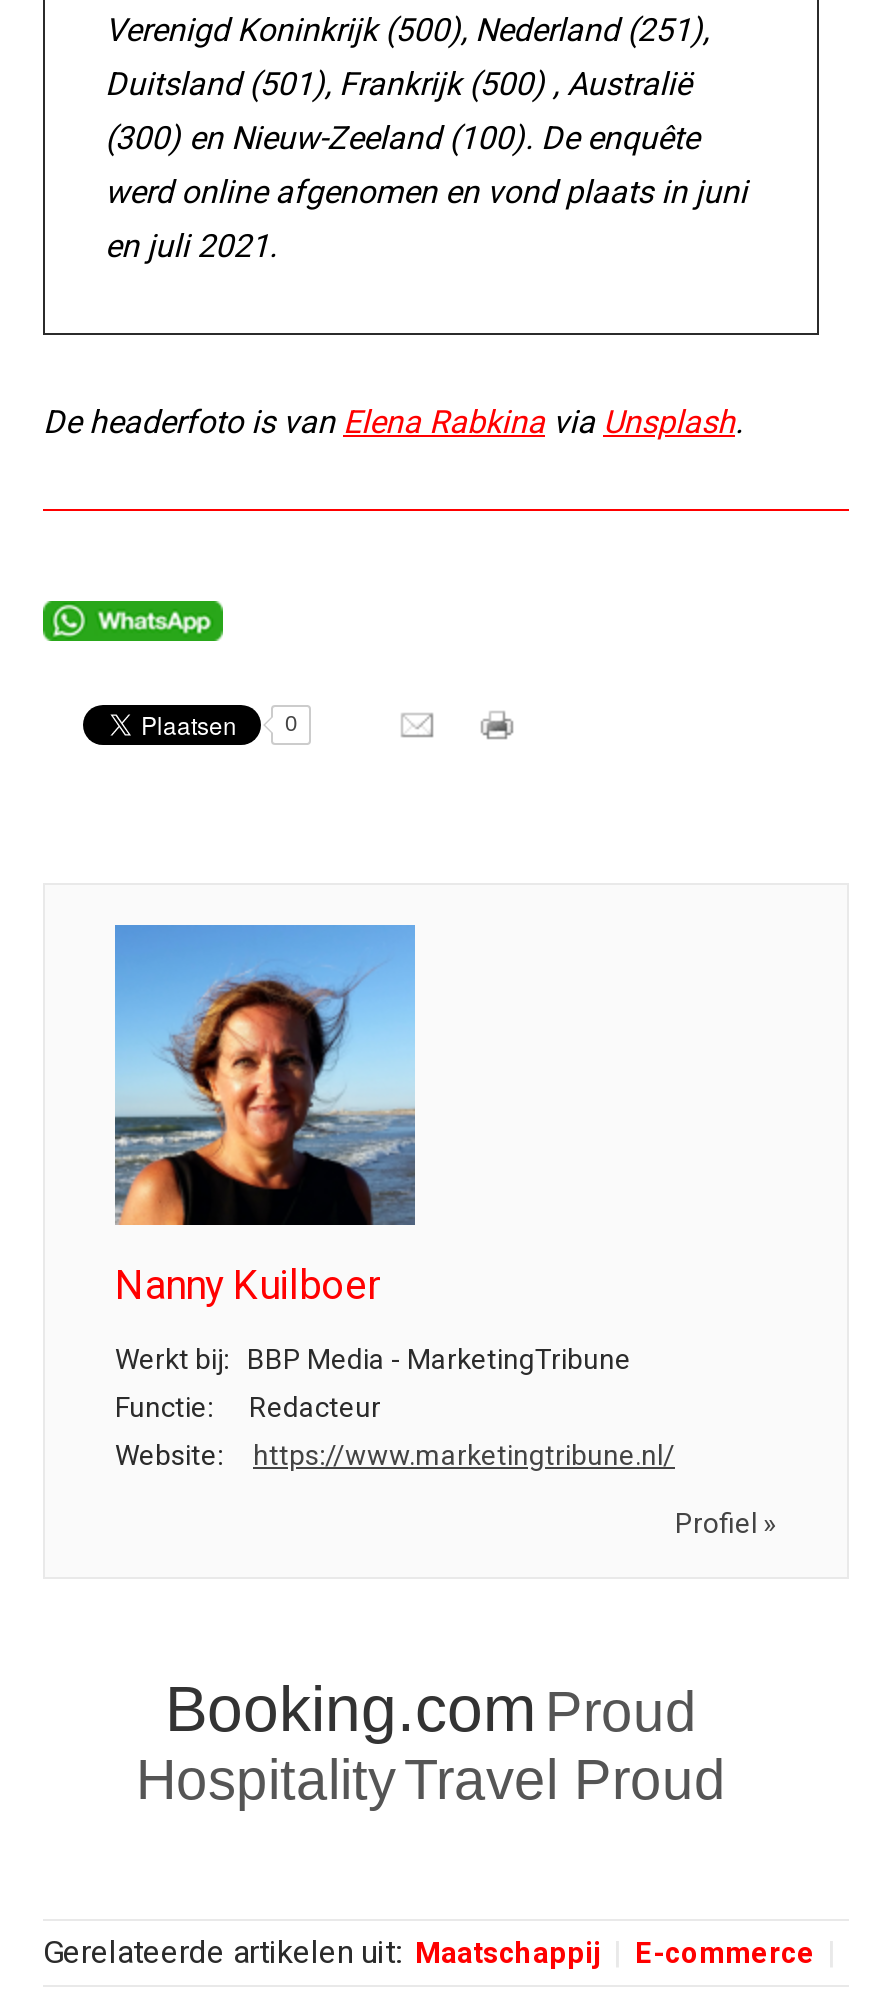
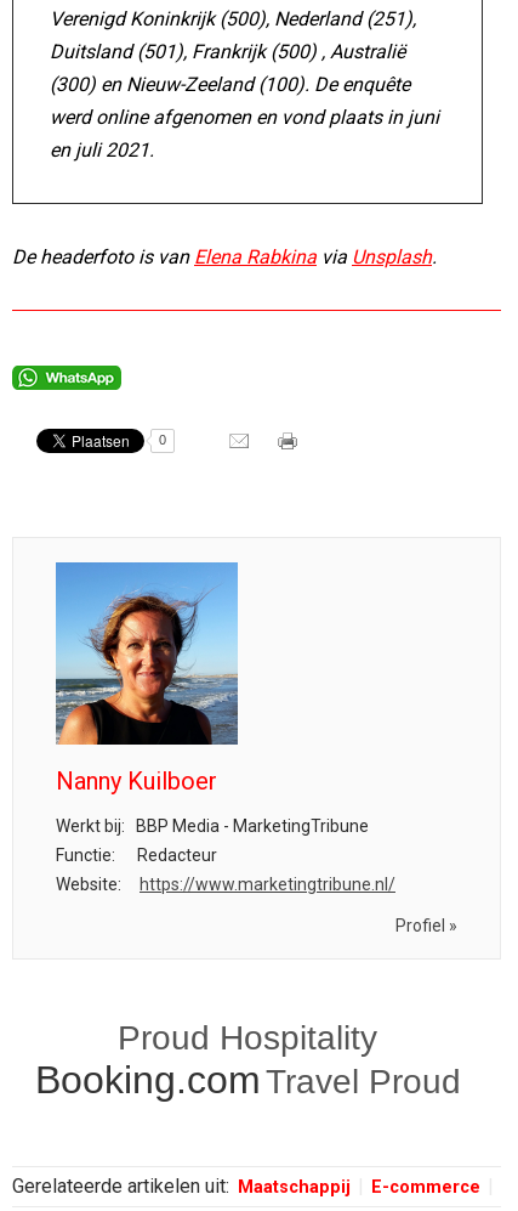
[136,1673,726,1811] Booking.com Proud | Hospitality Travel Proud -> [35,1019,460,1102] Proud Hospitality | Booking.com Travel Proud

